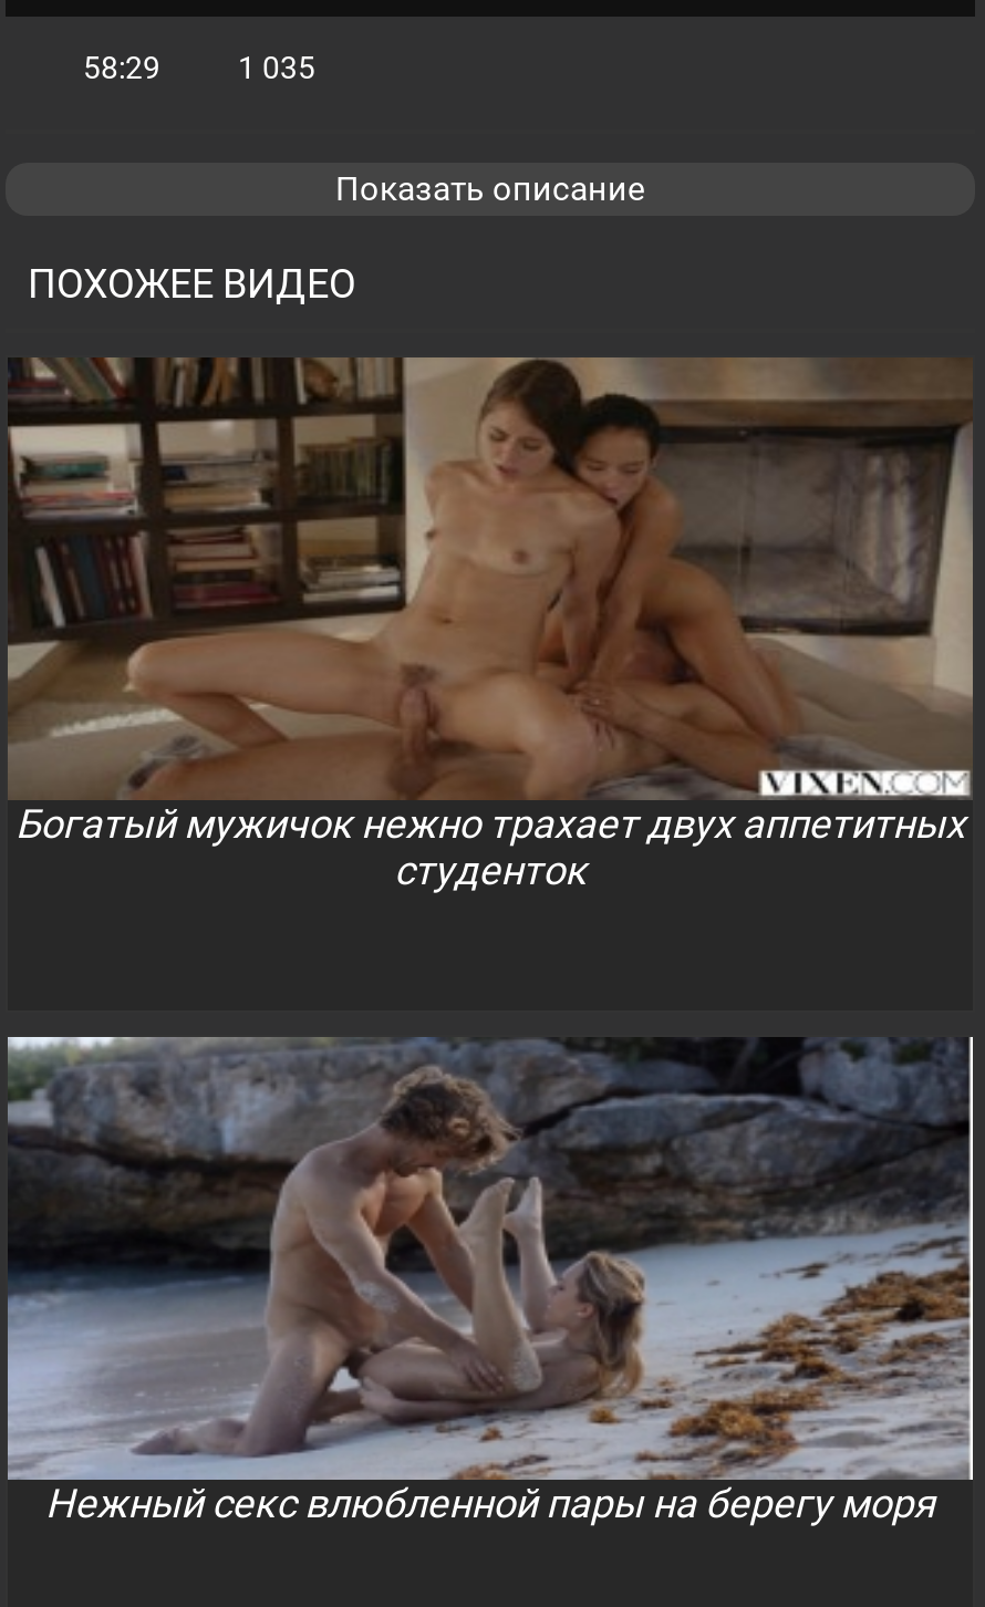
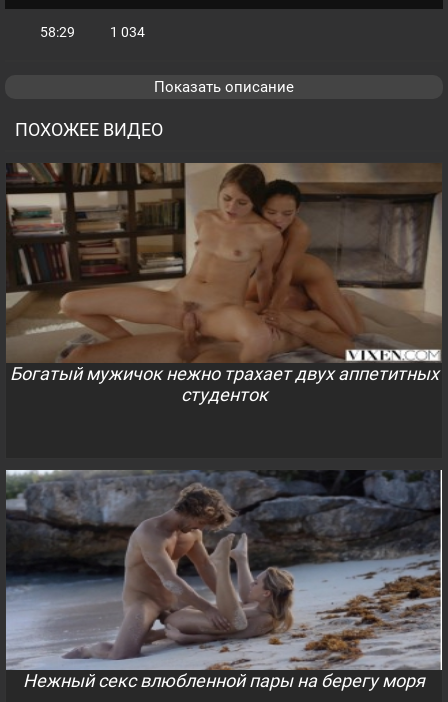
[238,50,315,85] 1 035 -> [110,24,145,40] 1 034

